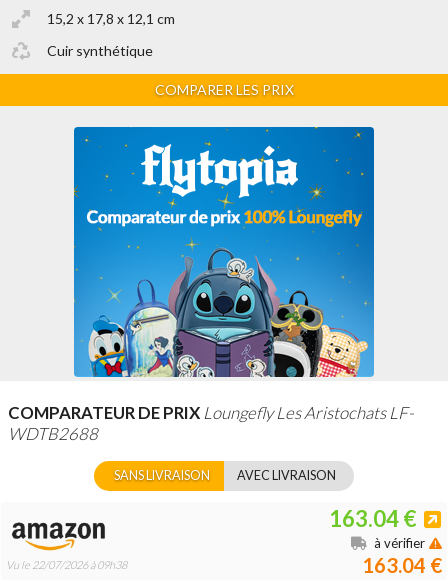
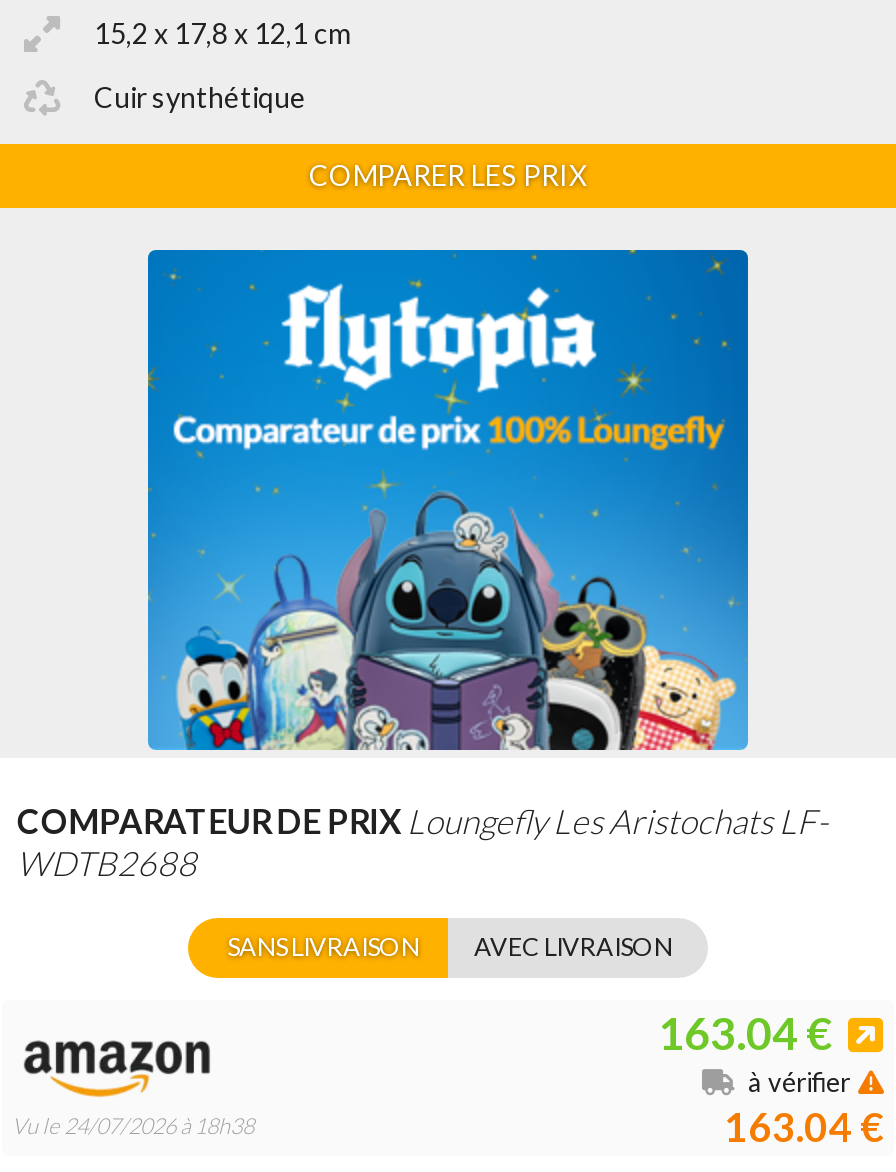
[6,558,127,571] Vu le 22/07/2026 à 09h38 -> [12,1112,254,1138] Vu le 24/07/2026 à 18h38

